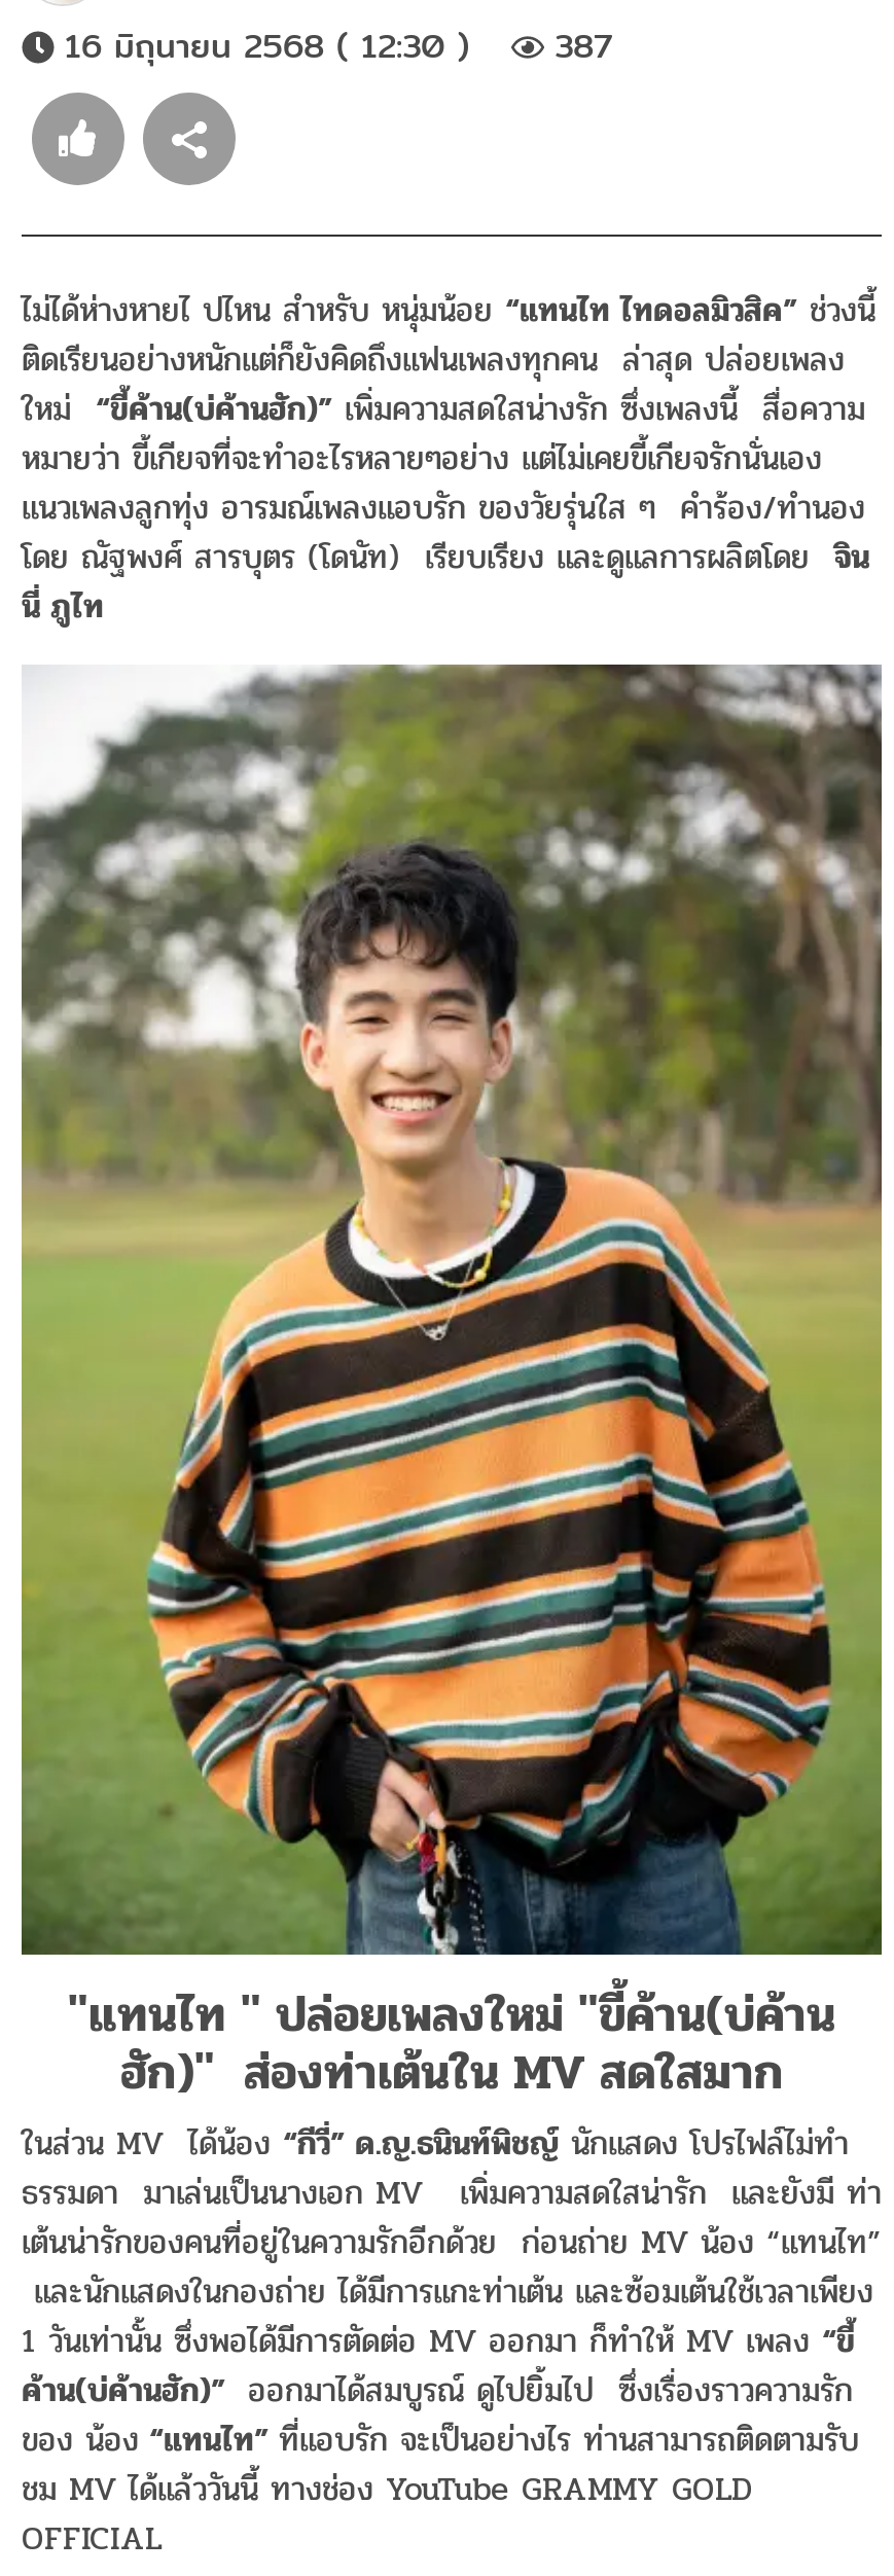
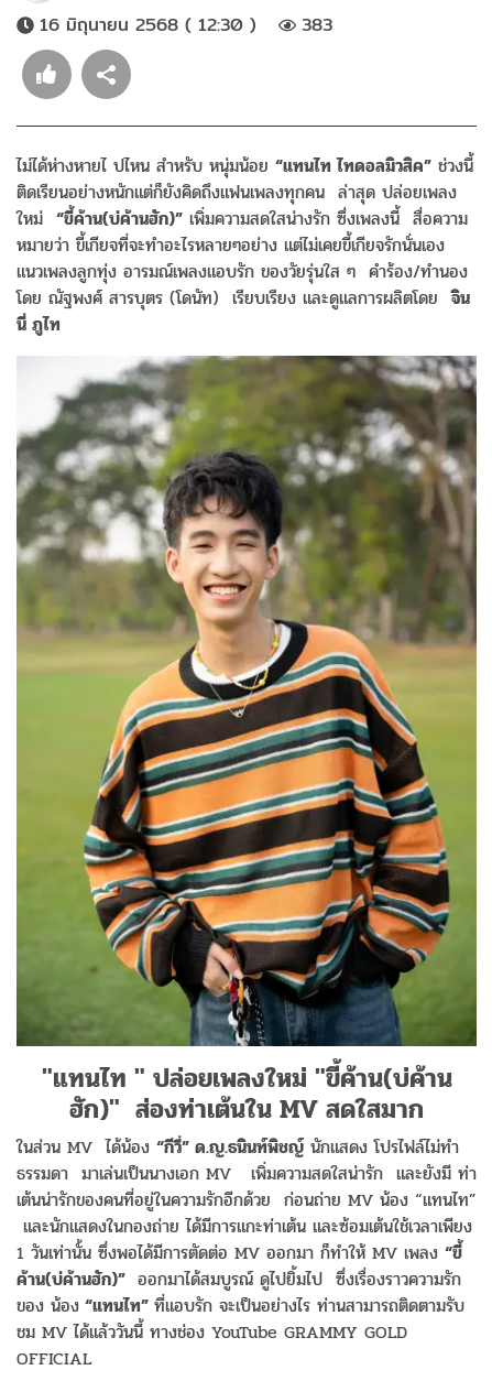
[65,20,612,72] 16 มิถุนายน 2568 ( 12:30 ) 387 -> [40,11,332,38] 16 มิถุนายน 2568 ( 12:30 ) 383

